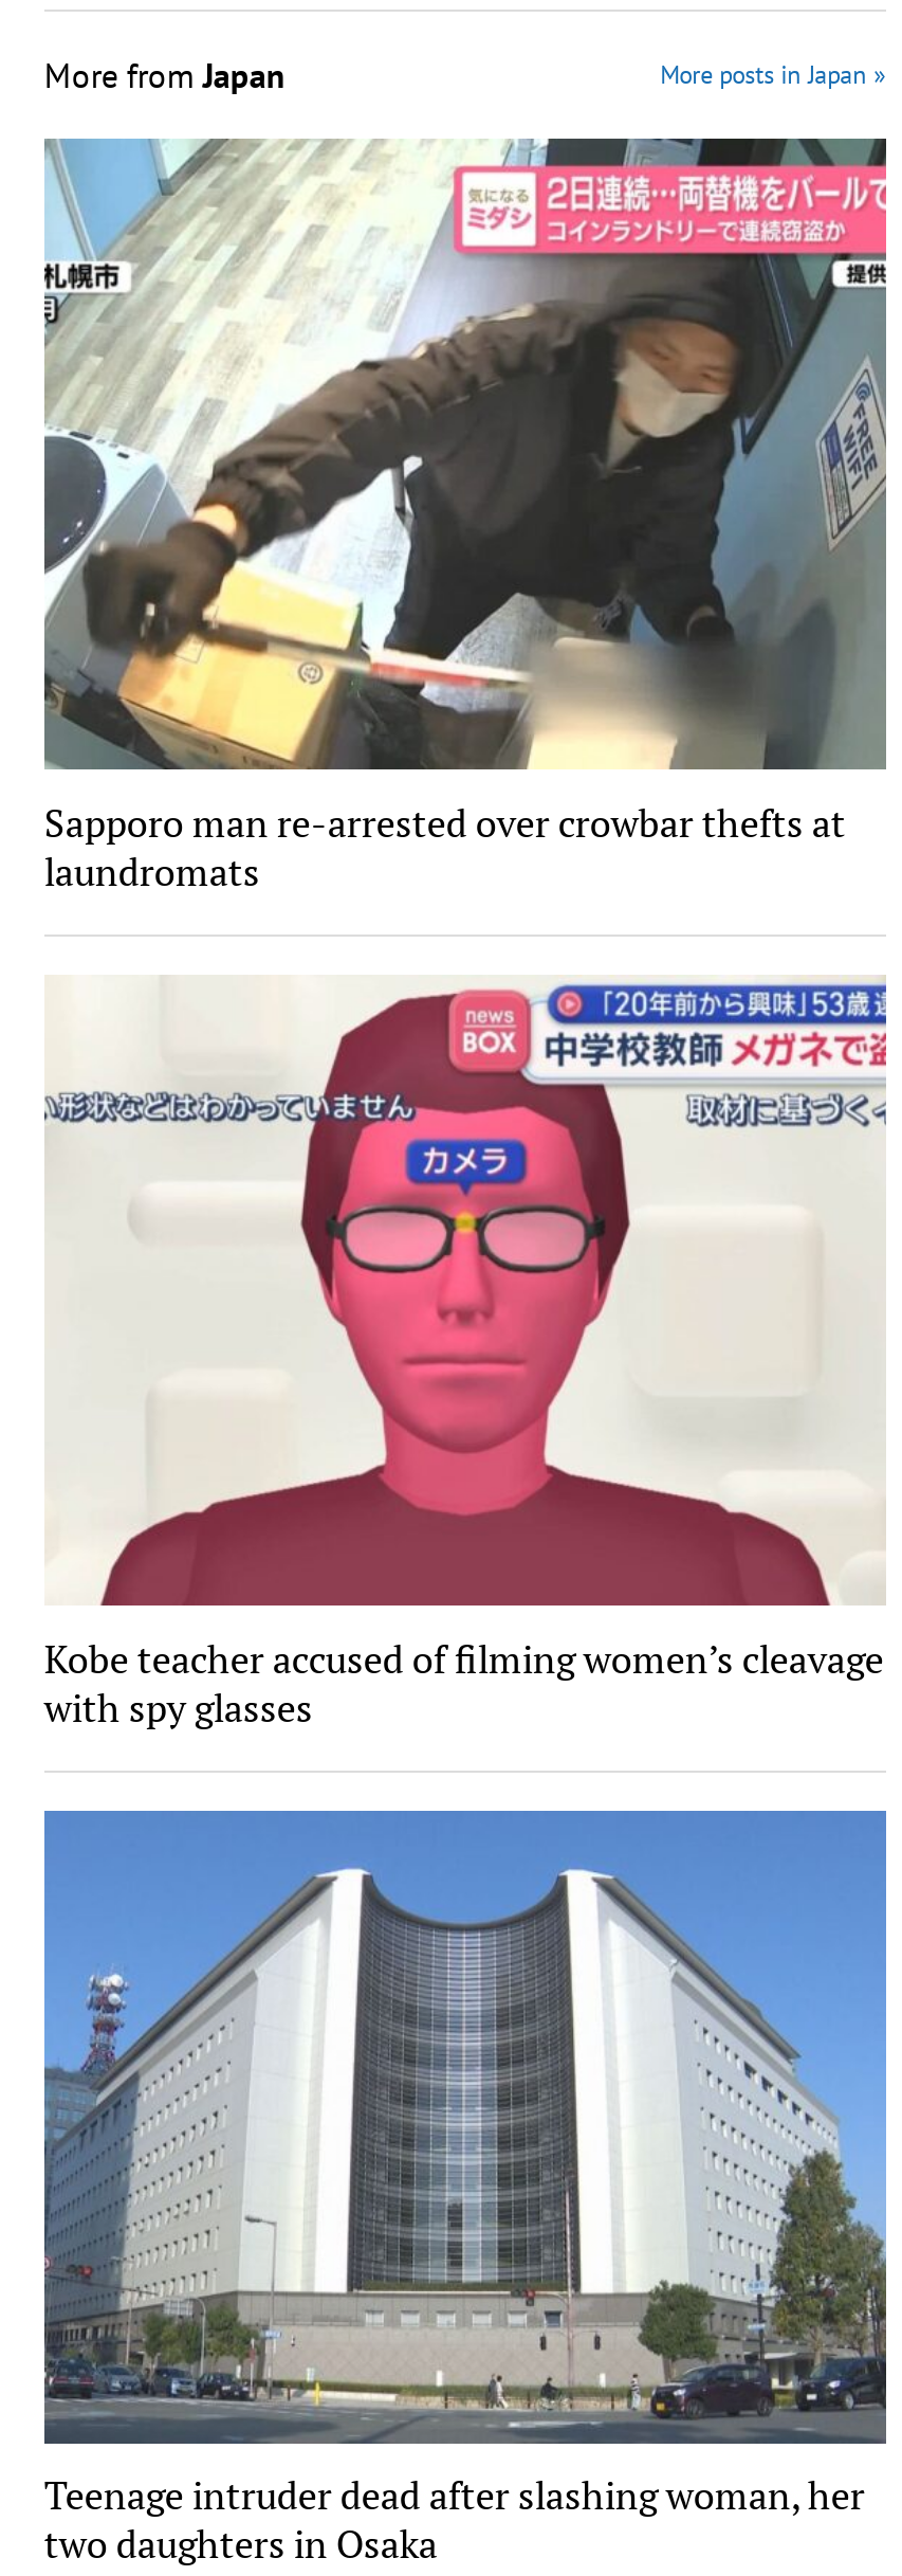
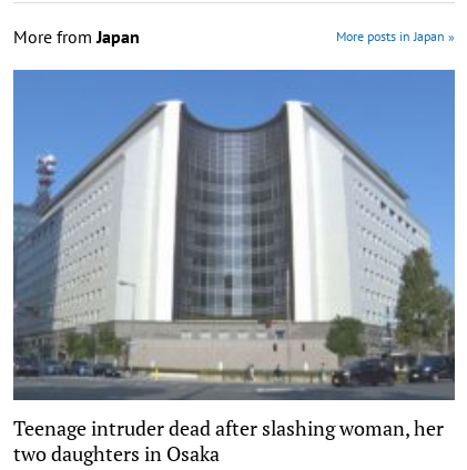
[42,137,888,896] [image] | Sapporo man re-arrested over crowbar thefts at | laundromats -> none
[42,975,888,1732] [image] | Kobe teacher accused of filming women’s cleavage | with spy glasses -> none

